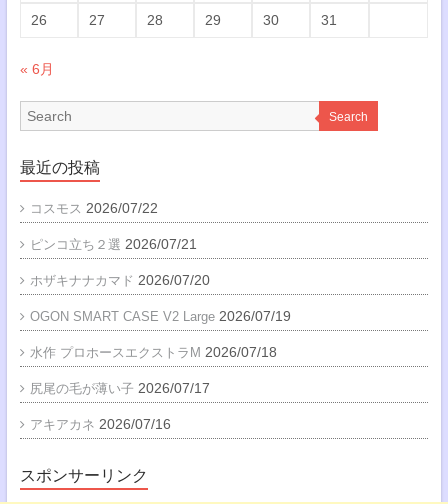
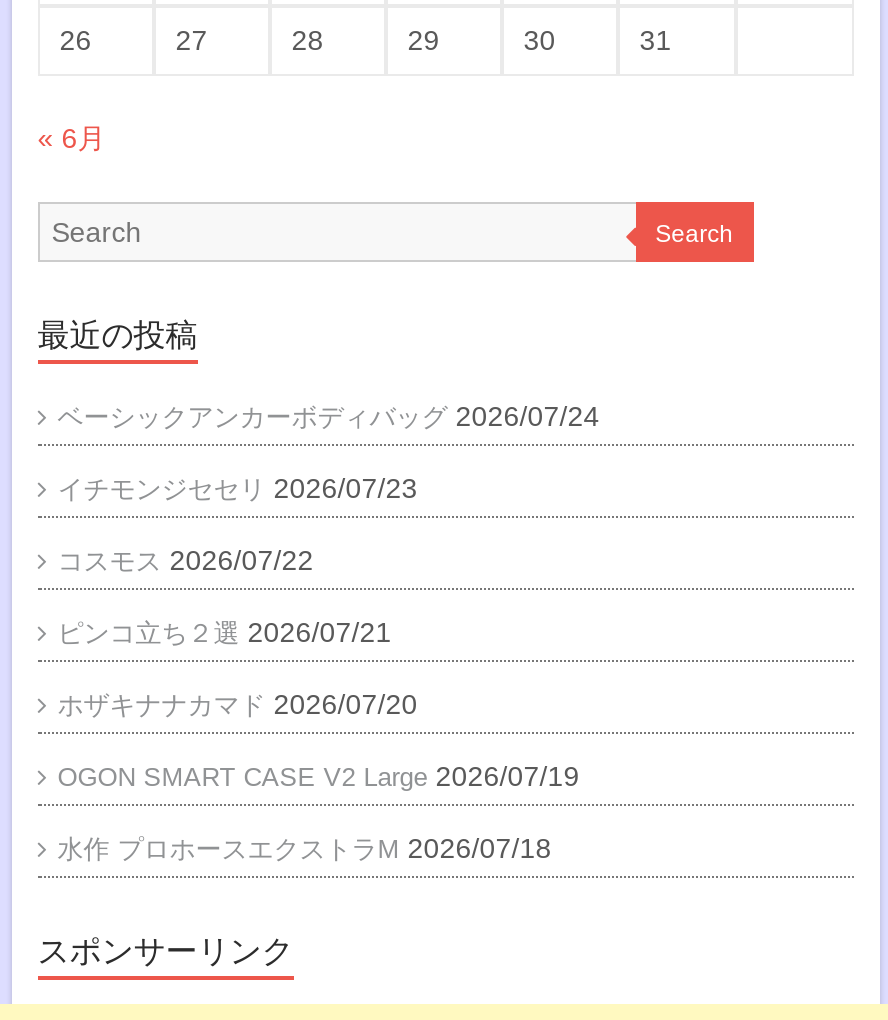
none -> [58,400,600,504] ベーシックアンカーボディバッグ 2026/07/24 | イチモンジセセリ 2026/07/23
moved [30,200,291,360] -> [58,544,580,864]: コスモス 2026/07/22 | ピンコ立ち２選 2026/07/21 | ホザキナナカマド 2026/07/20 | OGON SMART CASE V2 Large 2026/07/19 | 水作 プロホースエクストラM 2026/07/18
[30,380,210,432] 尻尾の毛が薄い子 2026/07/17 | アキアカネ 2026/07/16 -> none

